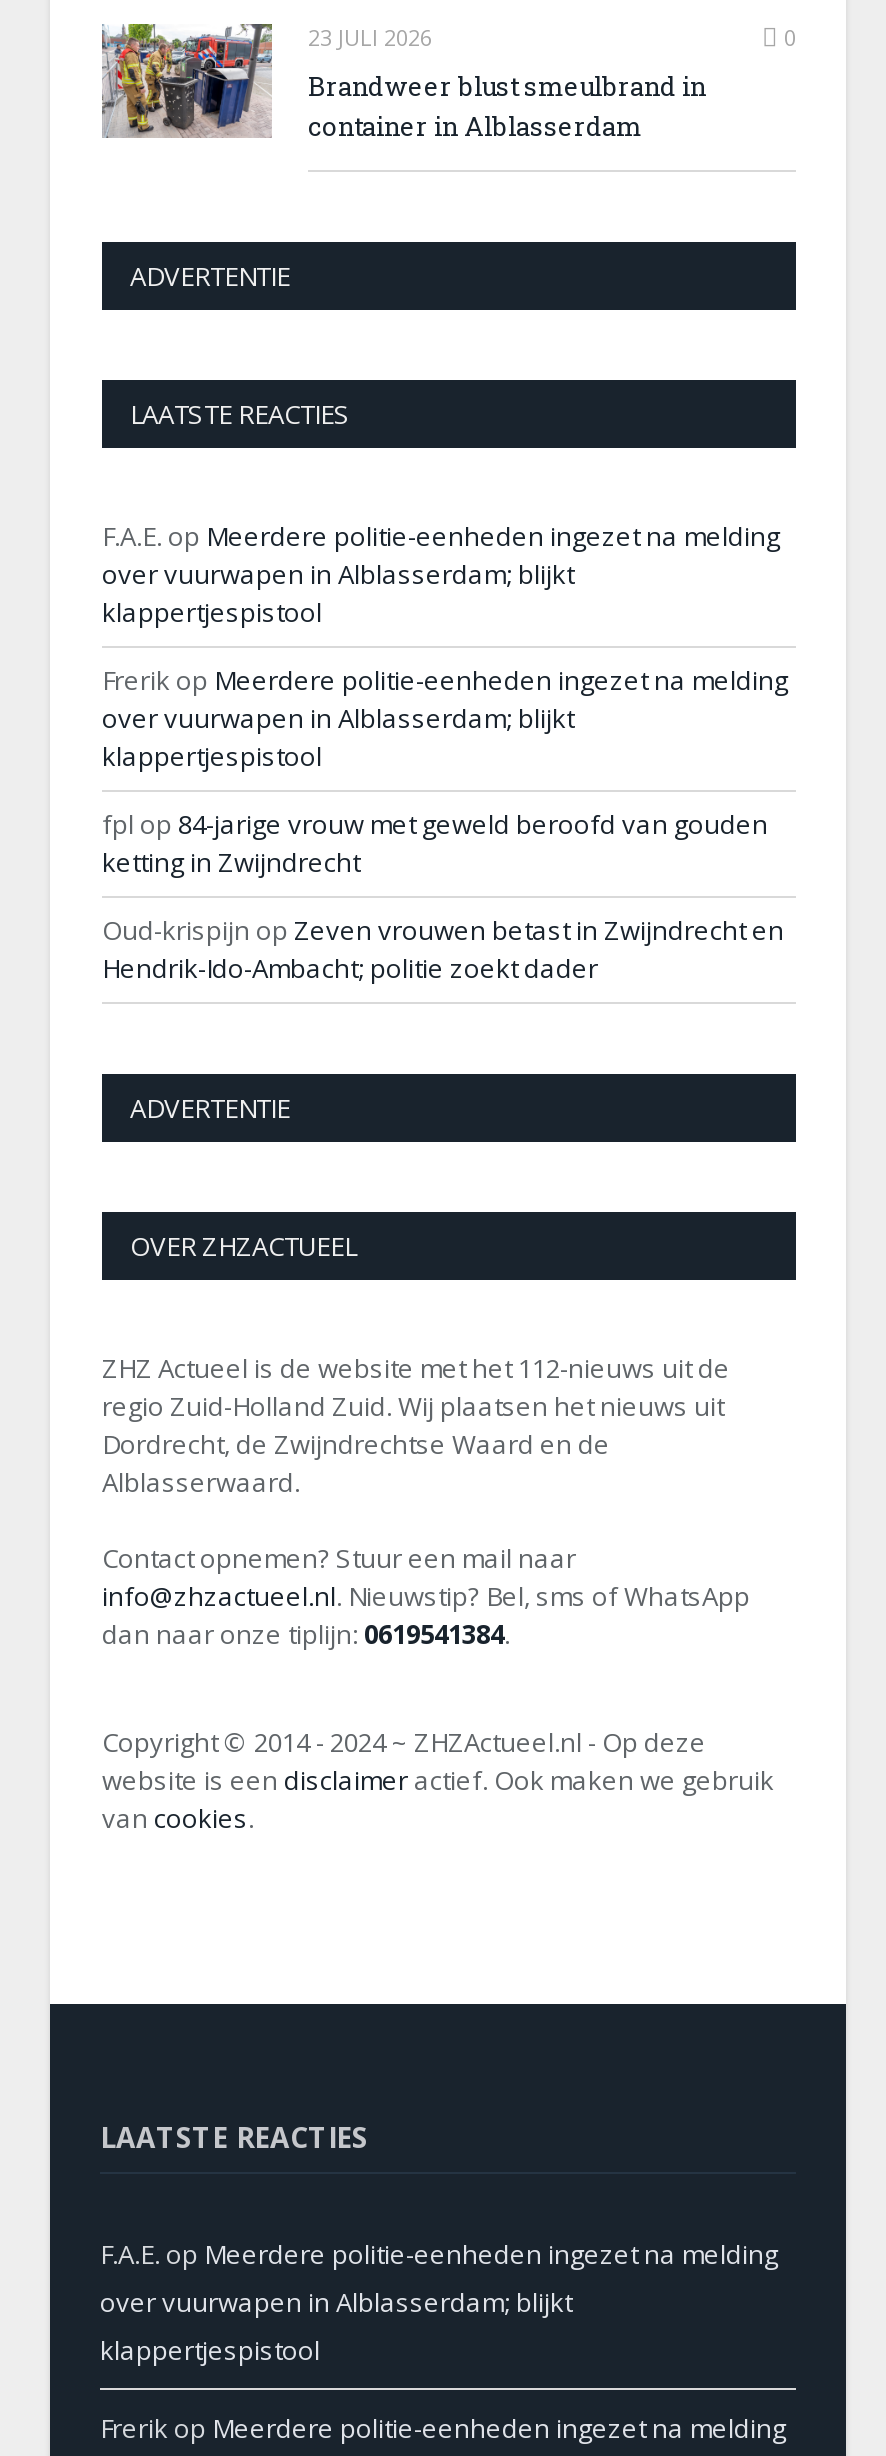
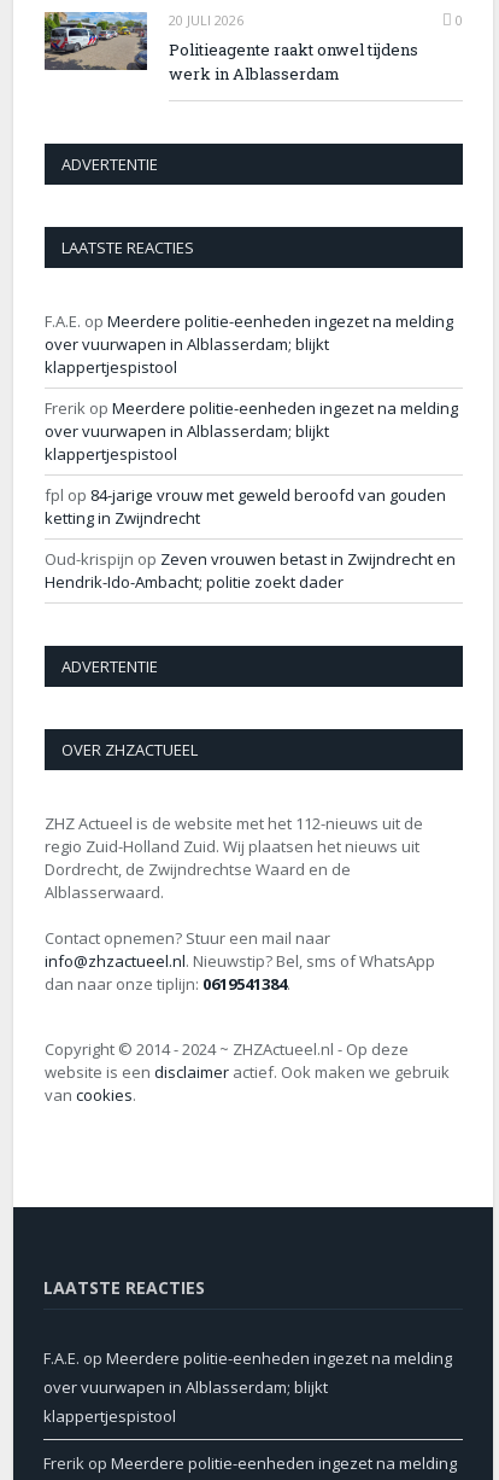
[102,22,432,140] [image] | 23 JULI 2026 -> [43,11,243,81] [image] | 20 JULI 2026
[308,69,706,145] Brandweer blust smeulbrand in | container in Alblasserdam -> [169,39,418,85] Politieagente raakt onwel tijdens | werk in Alblasserdam

